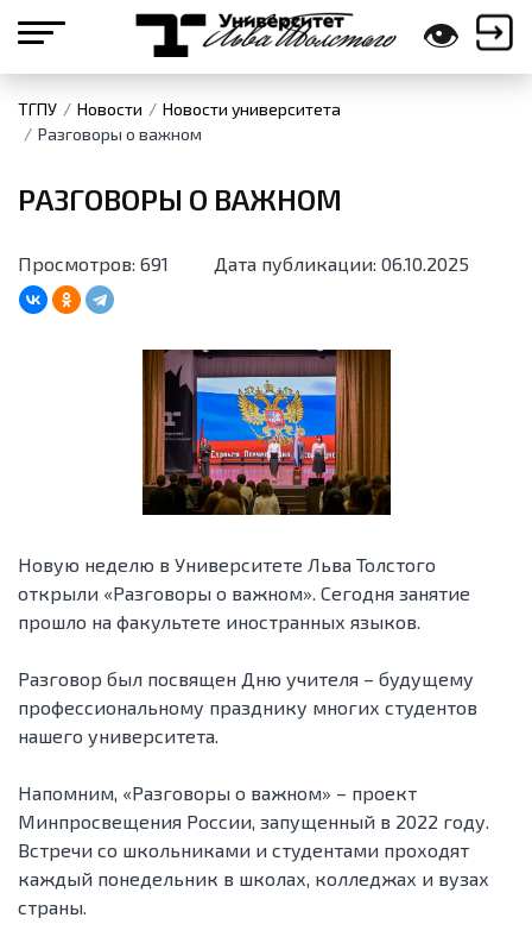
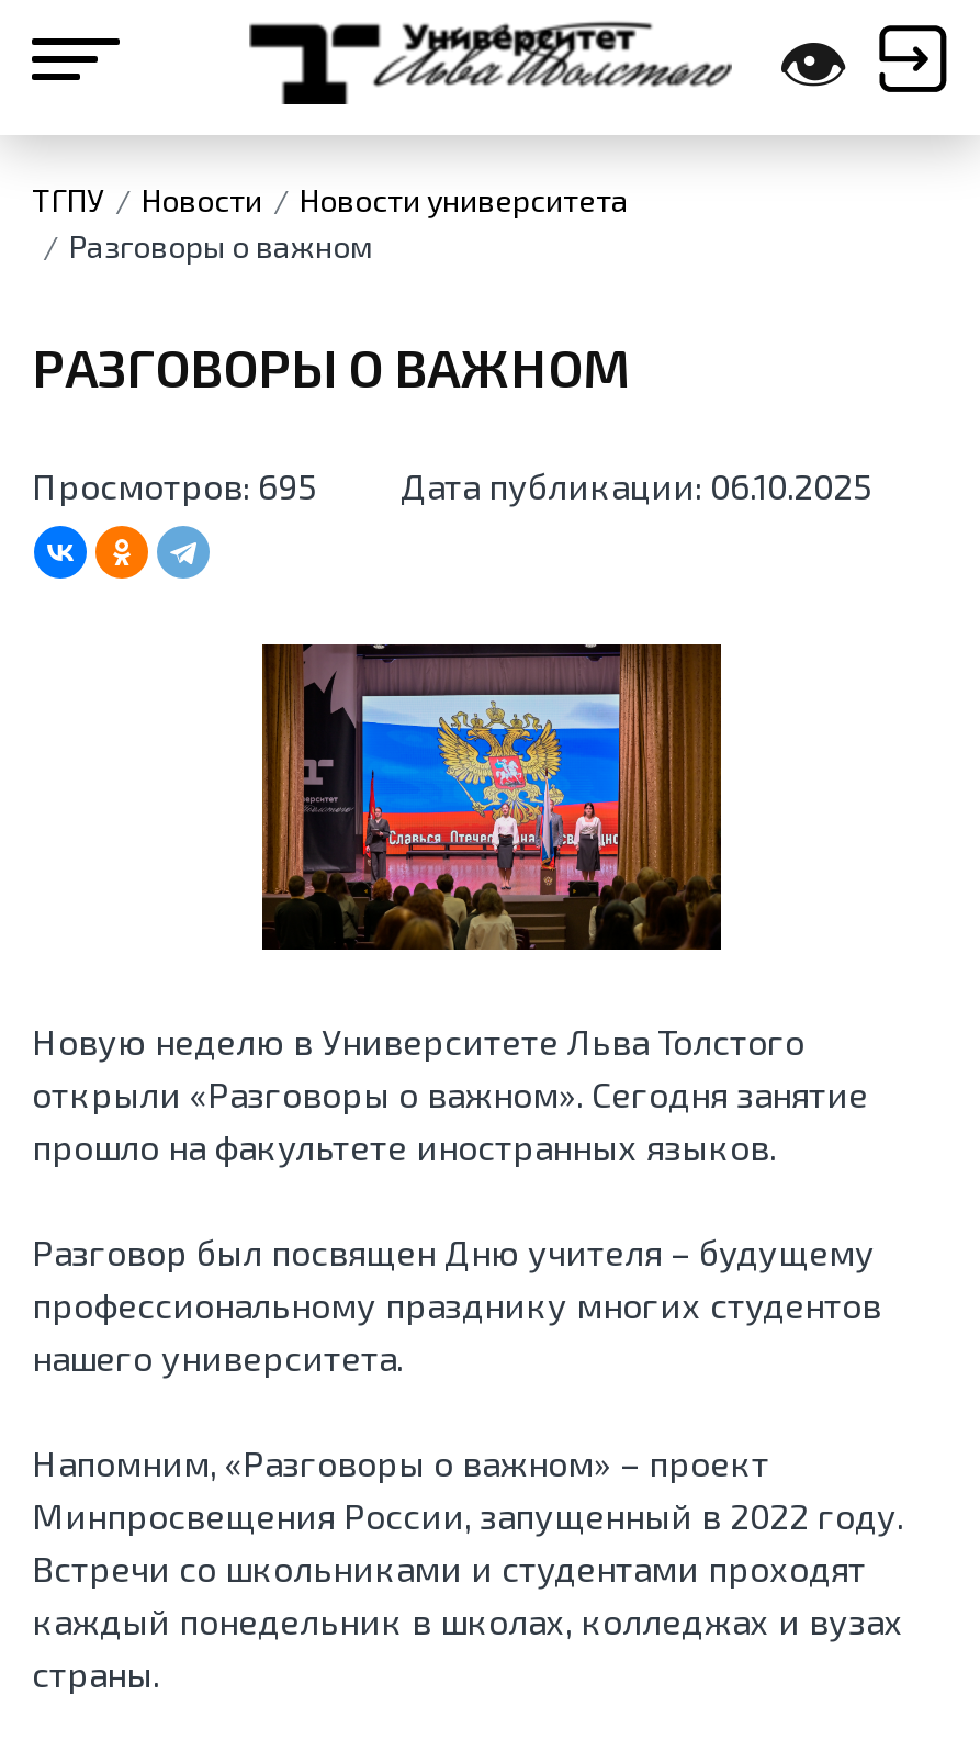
[18,252,469,275] Просмотров: 691 Дата публикации: 06.10.2025 -> [32,464,872,506] Просмотров: 695 Дата публикации: 06.10.2025

